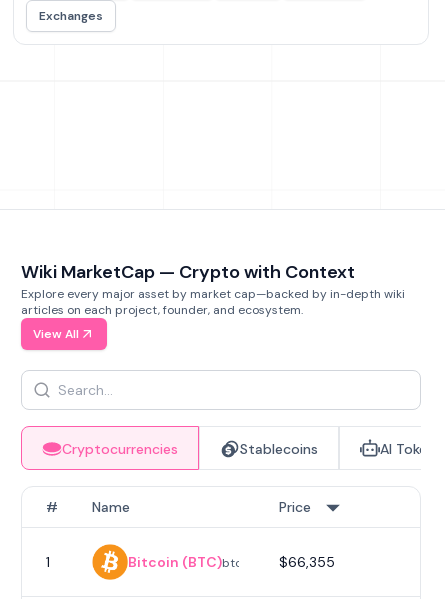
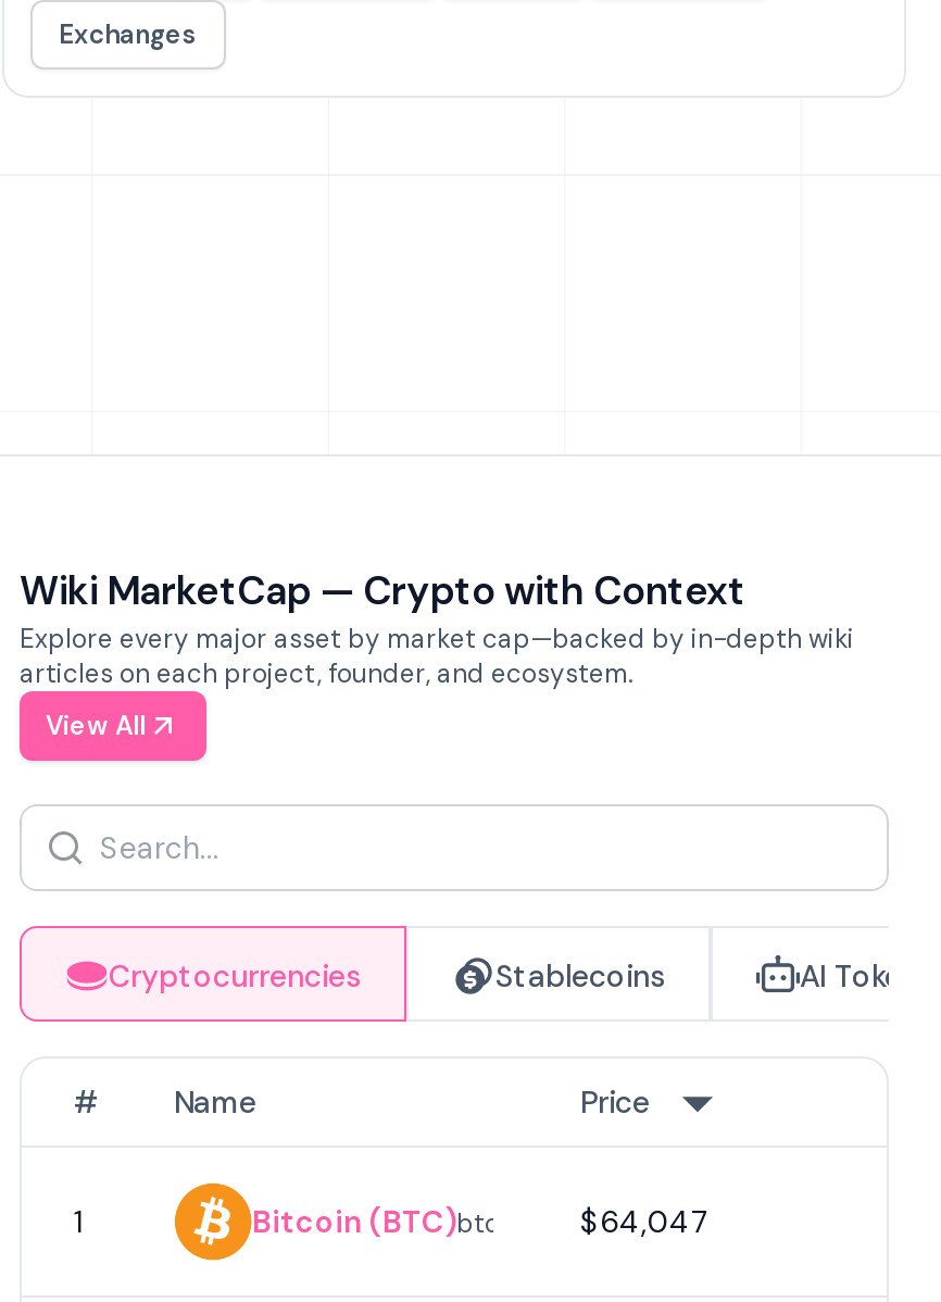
[279,553,335,571] $66,355 -> [580,1202,706,1241] $64,047

